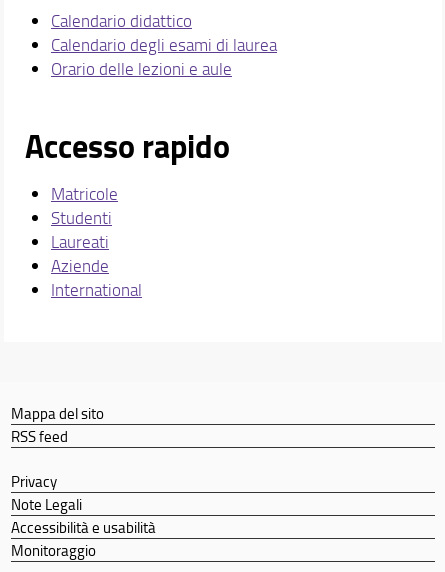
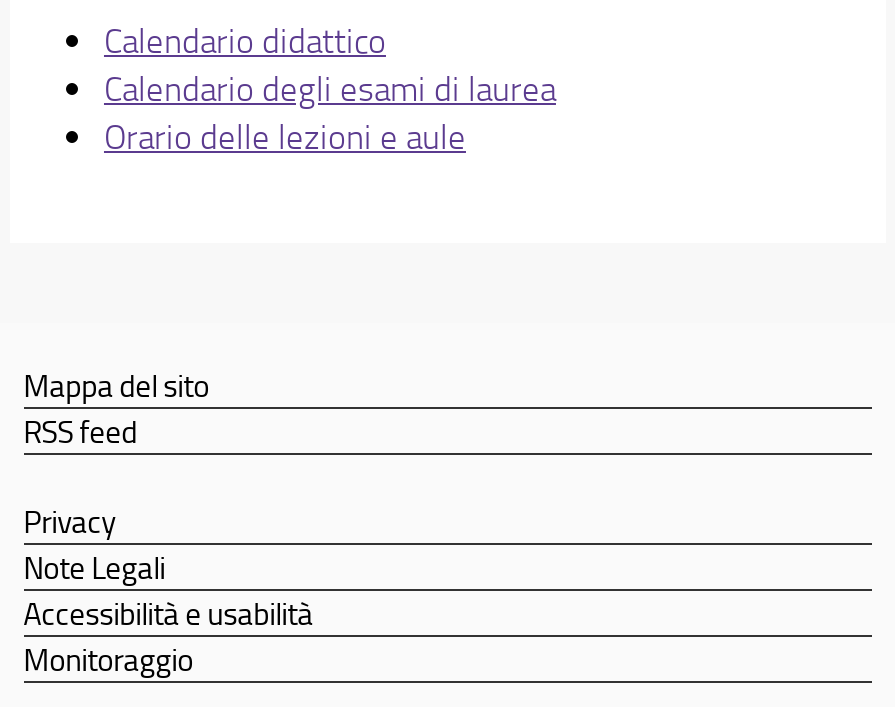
[25,122,230,301] Accesso rapido | Matricole | Studenti | Laureati | Aziende | International -> none

